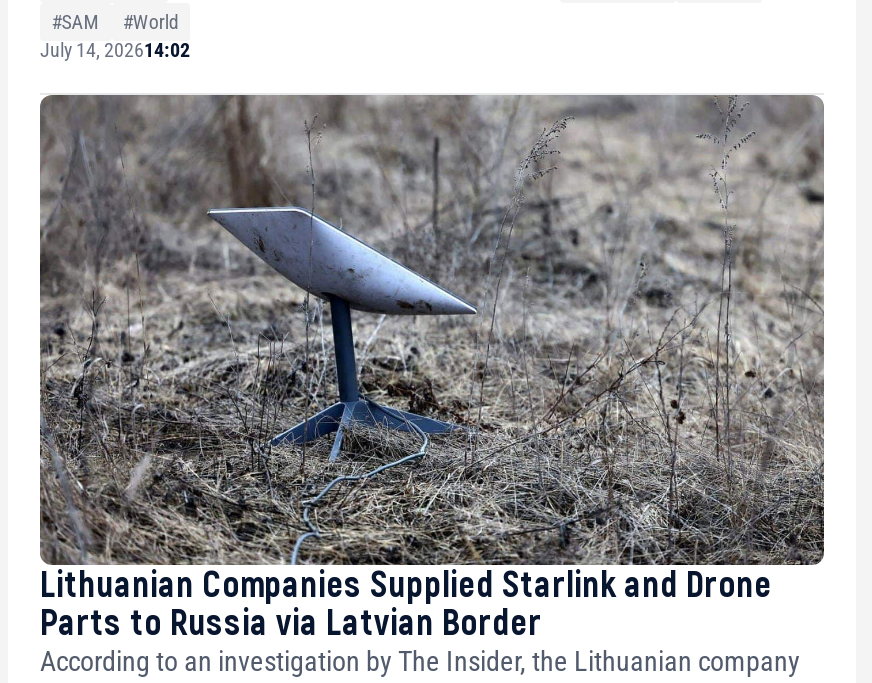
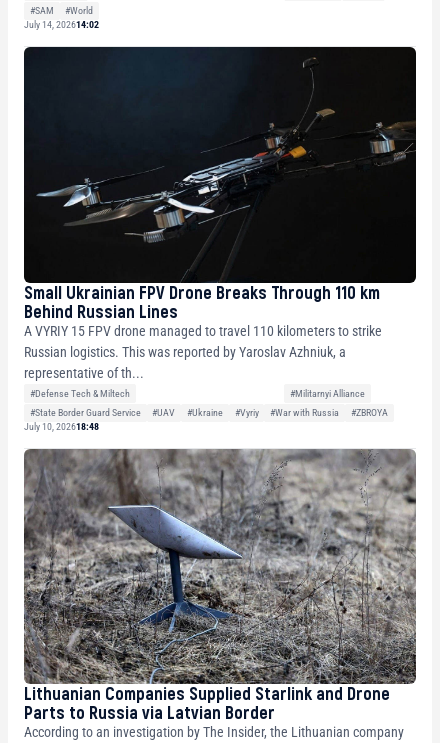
none -> [23,46,417,432] [image] | Small Ukrainian FPV Drone Breaks Through 110 km | Behind Russian Lines | A VYRIY 15 FPV drone managed to travel 110 kilometers to strike | Russian logistics. This was reported by Yaroslav Azhniuk, a | representative of th... | #Defense Tech & Miltech | #Militarnyi Alliance | #State Border Guard Service | #UAV | #Ukraine | #Vyriy | #War with Russia | #ZBROYA | July 10, 2026 18:48

